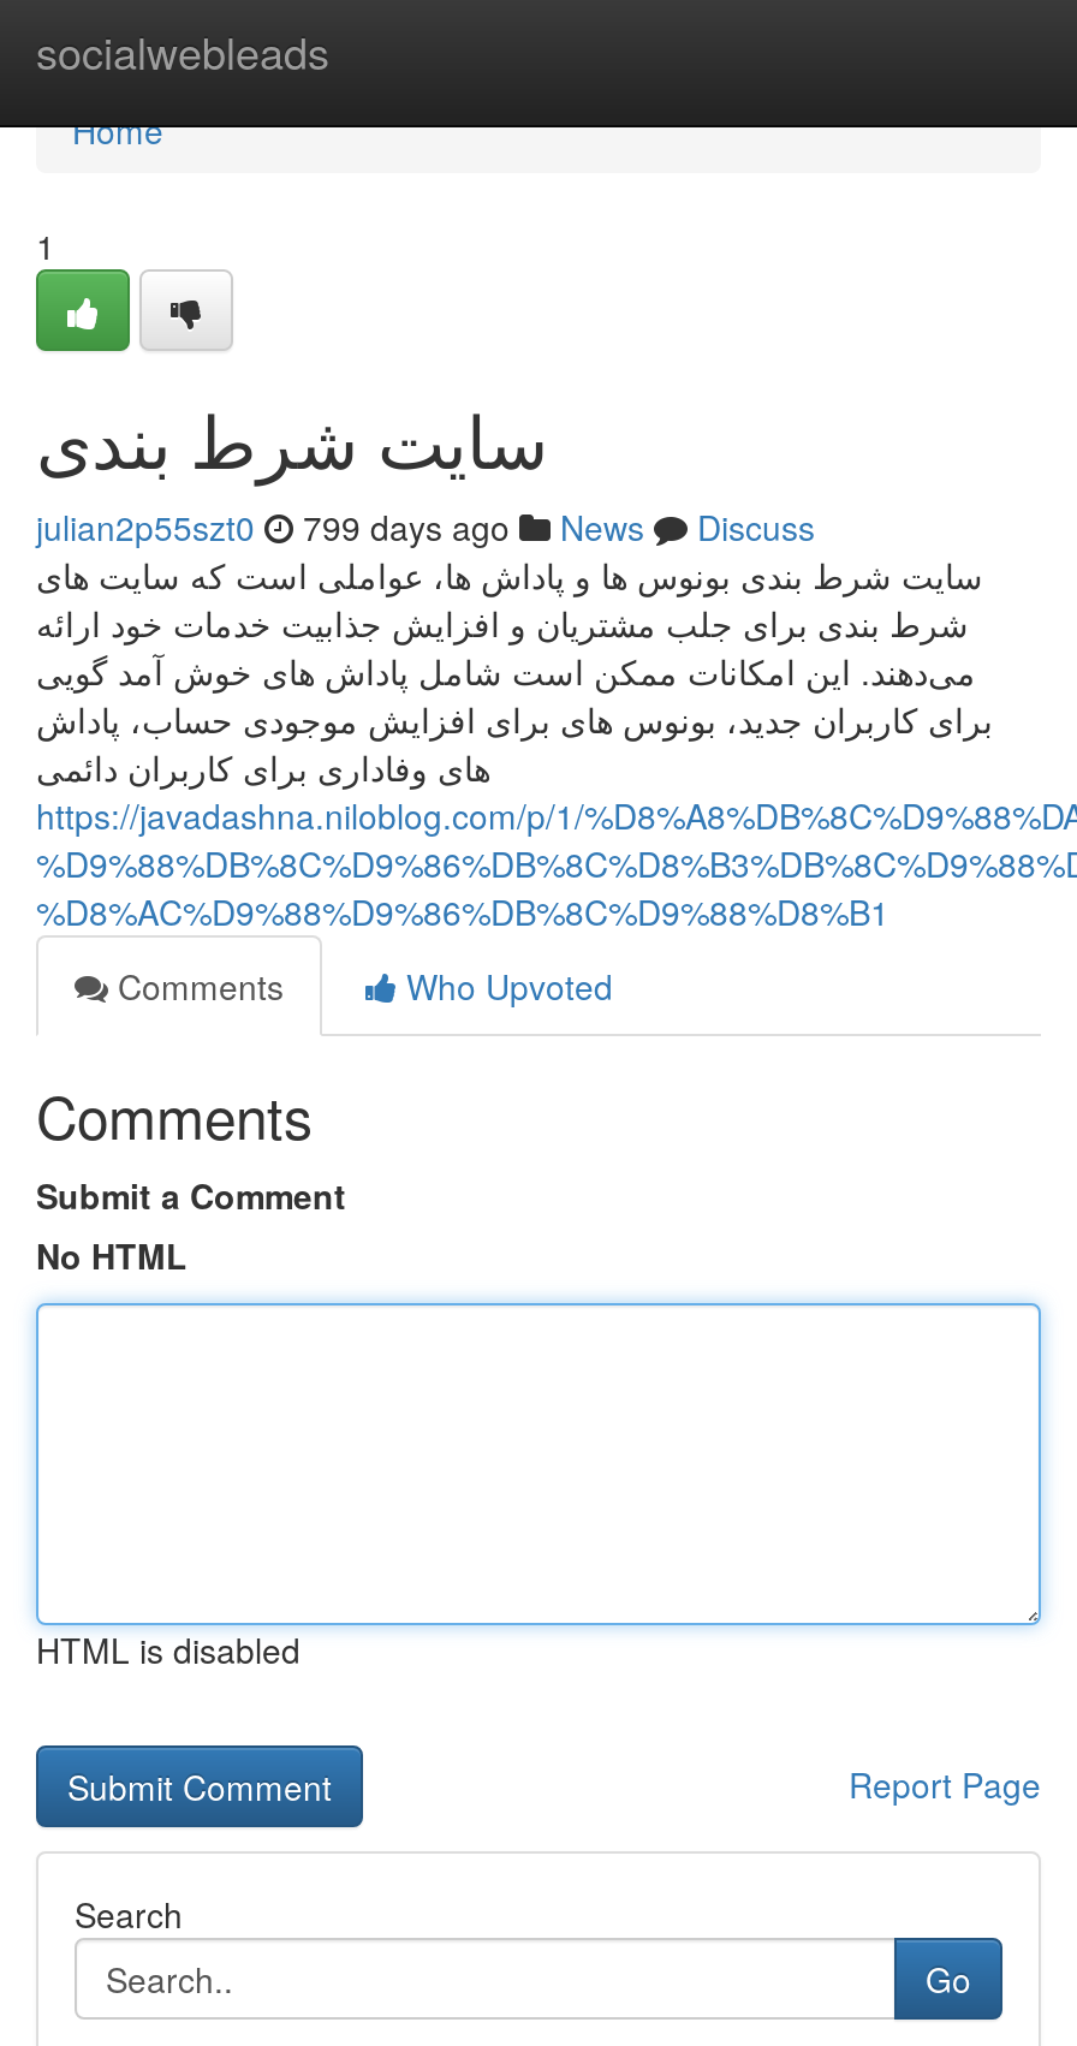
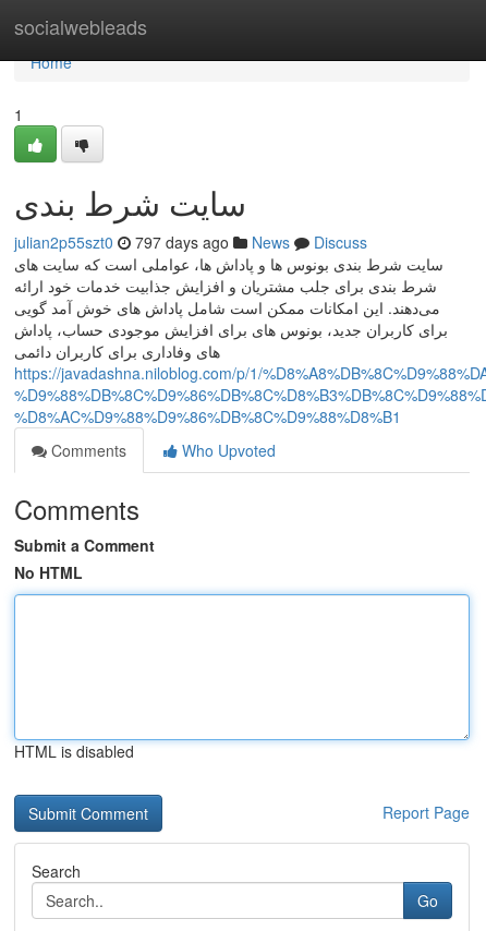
[36,502,815,551] julian2p55szt0 799 days ago News Discuss -> [14,231,367,253] julian2p55szt0 797 days ago News Discuss

